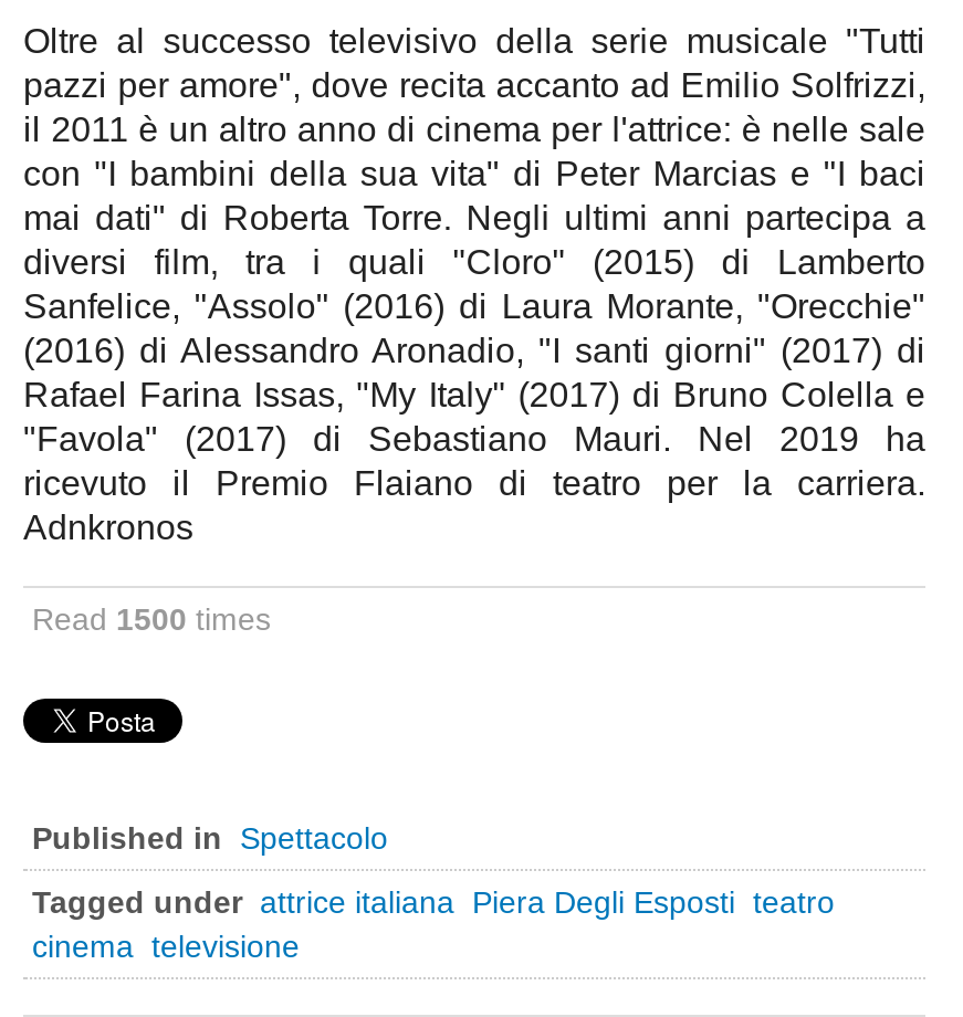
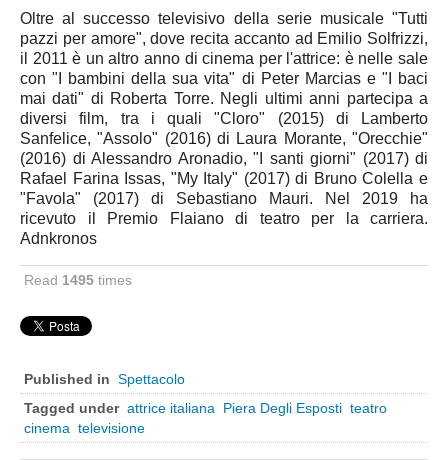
[32,601,271,636] Read 1500 times -> [24,272,132,288] Read 1495 times

